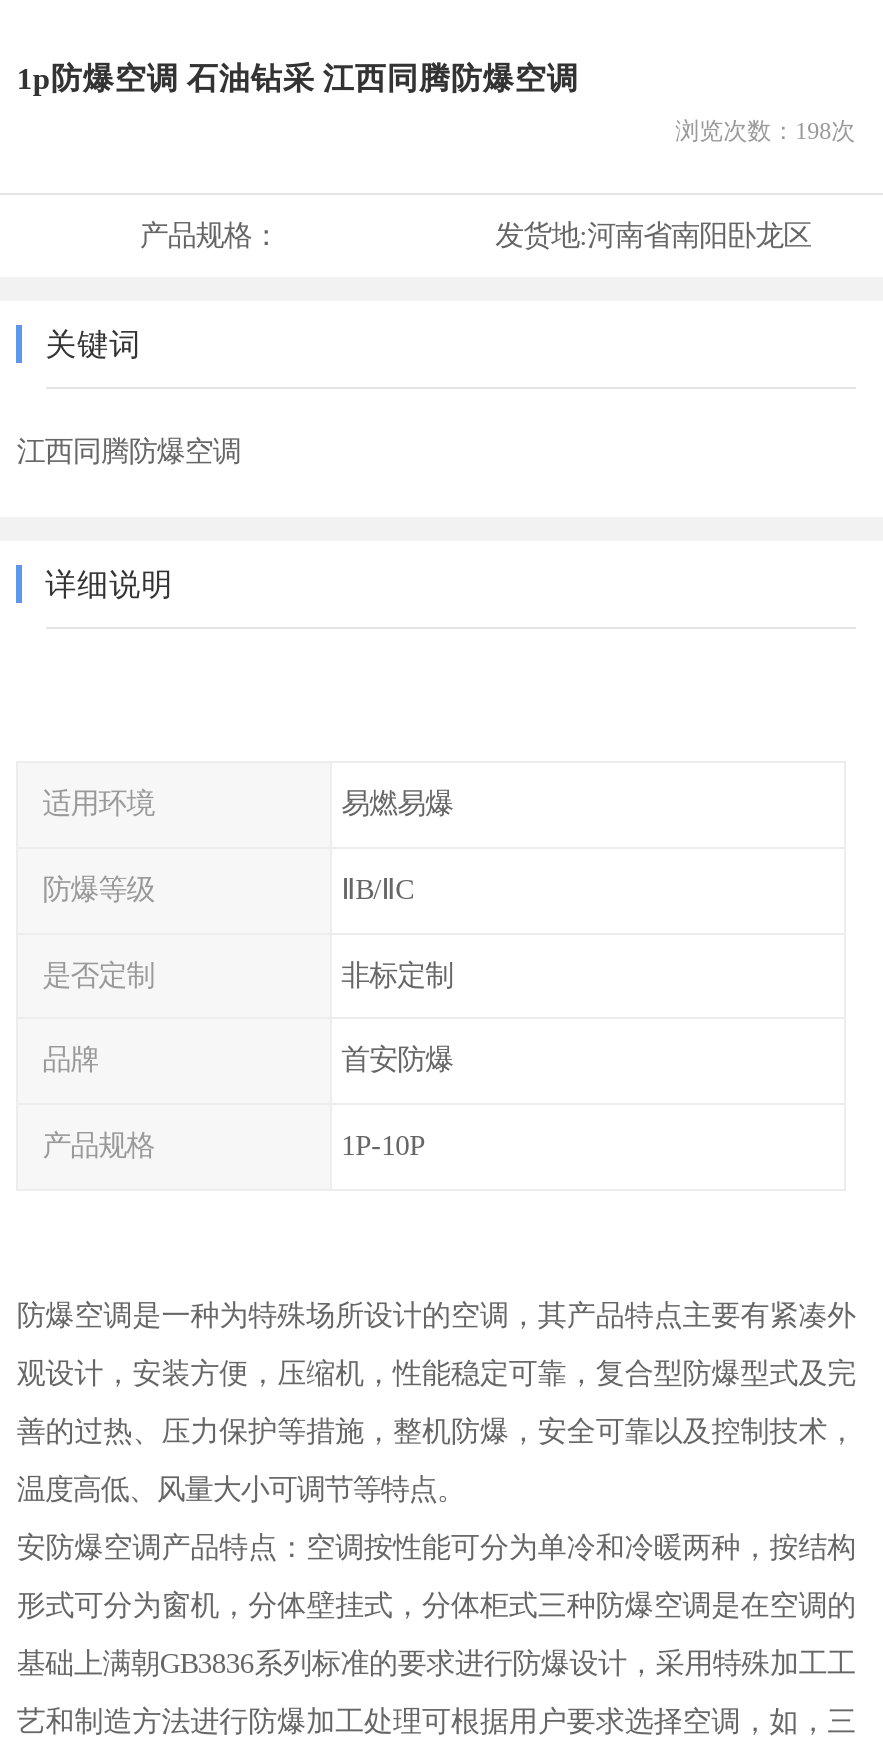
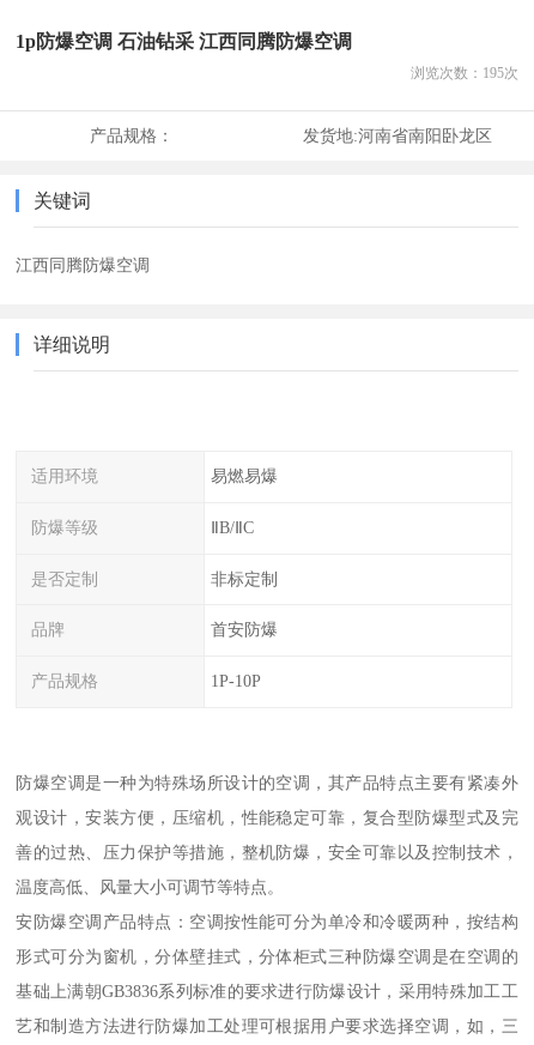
[675,117,855,145] 浏览次数：198次 -> [410,65,518,82] 浏览次数：195次

